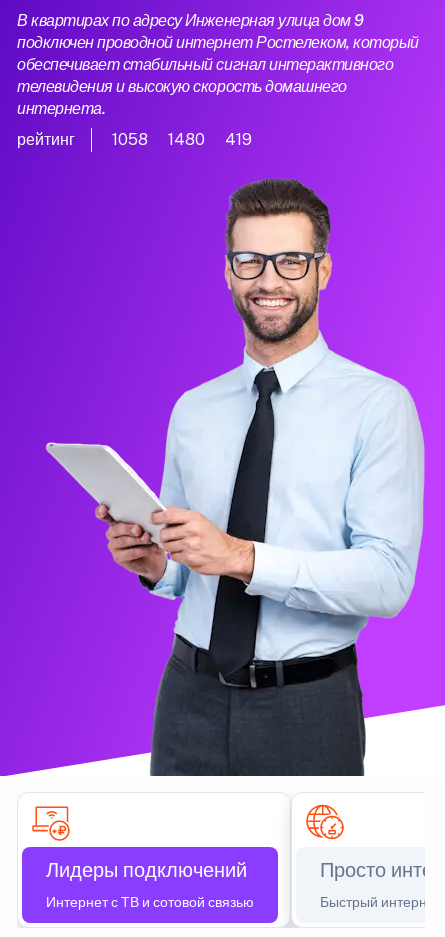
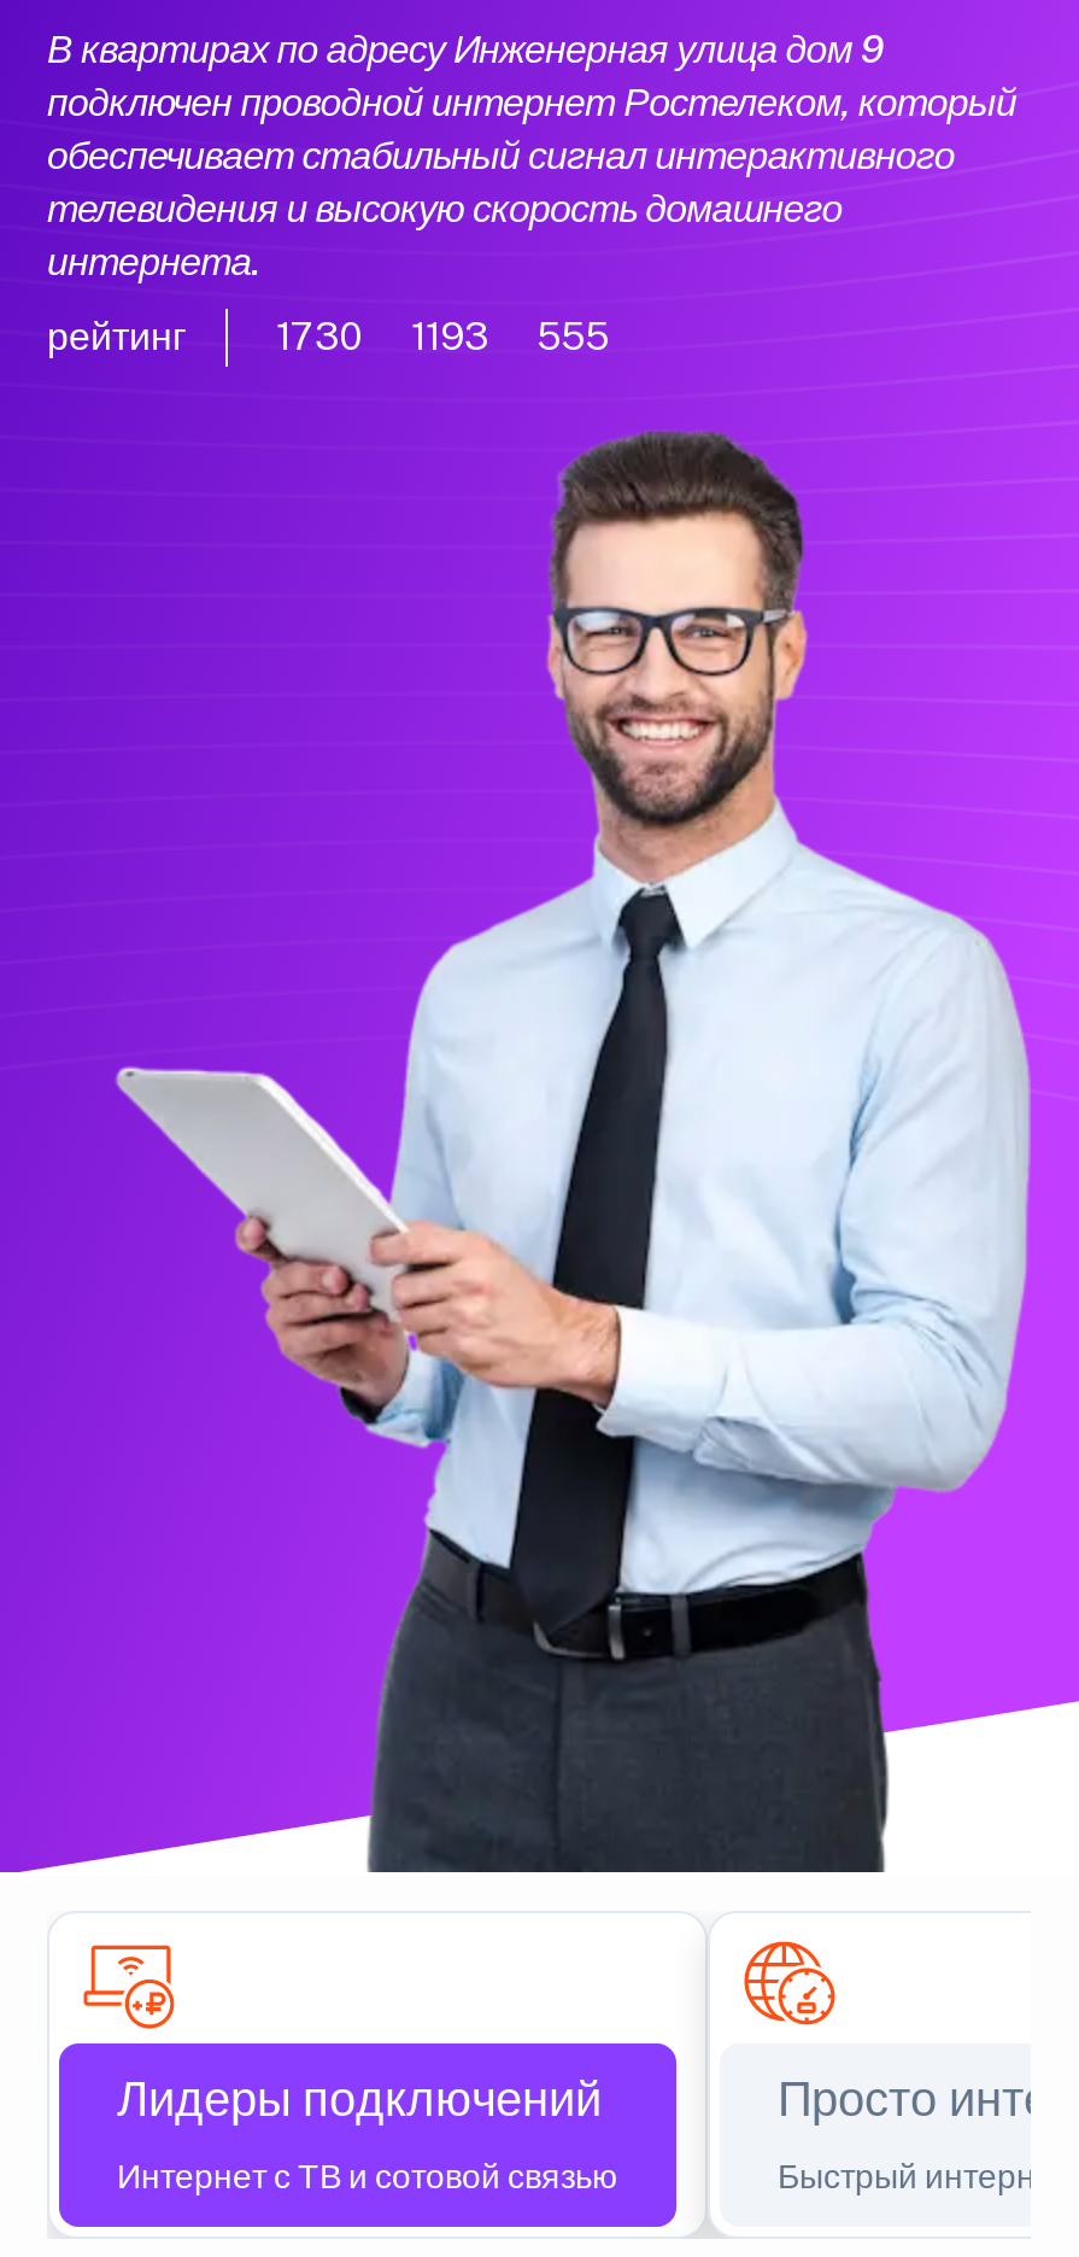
[112,130,148,149] 1058 -> [276,315,363,360] 1730
[168,130,205,149] 1480 -> [411,315,488,360] 1193
[225,130,252,149] 419 -> [536,315,609,360] 555

